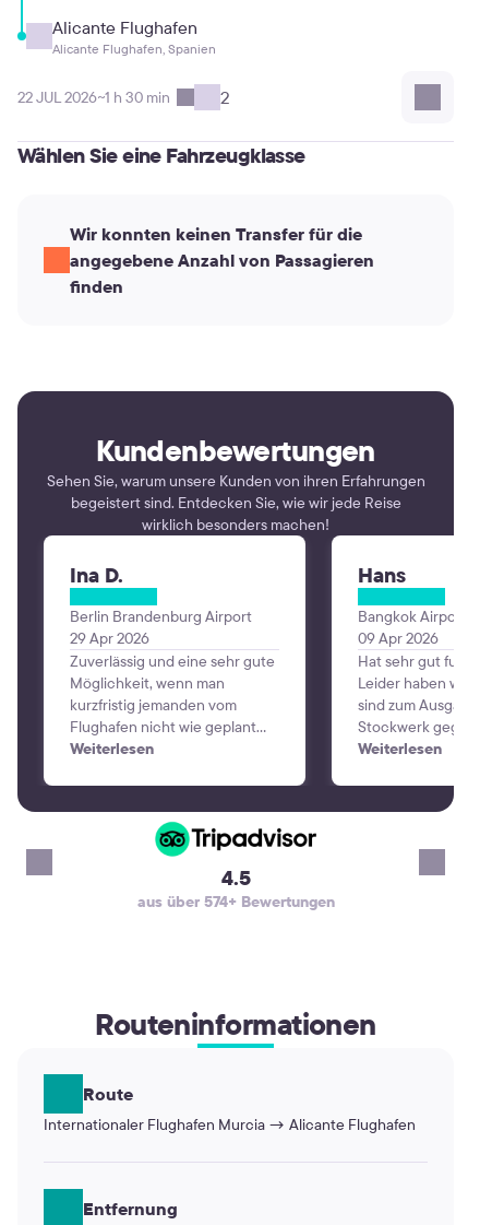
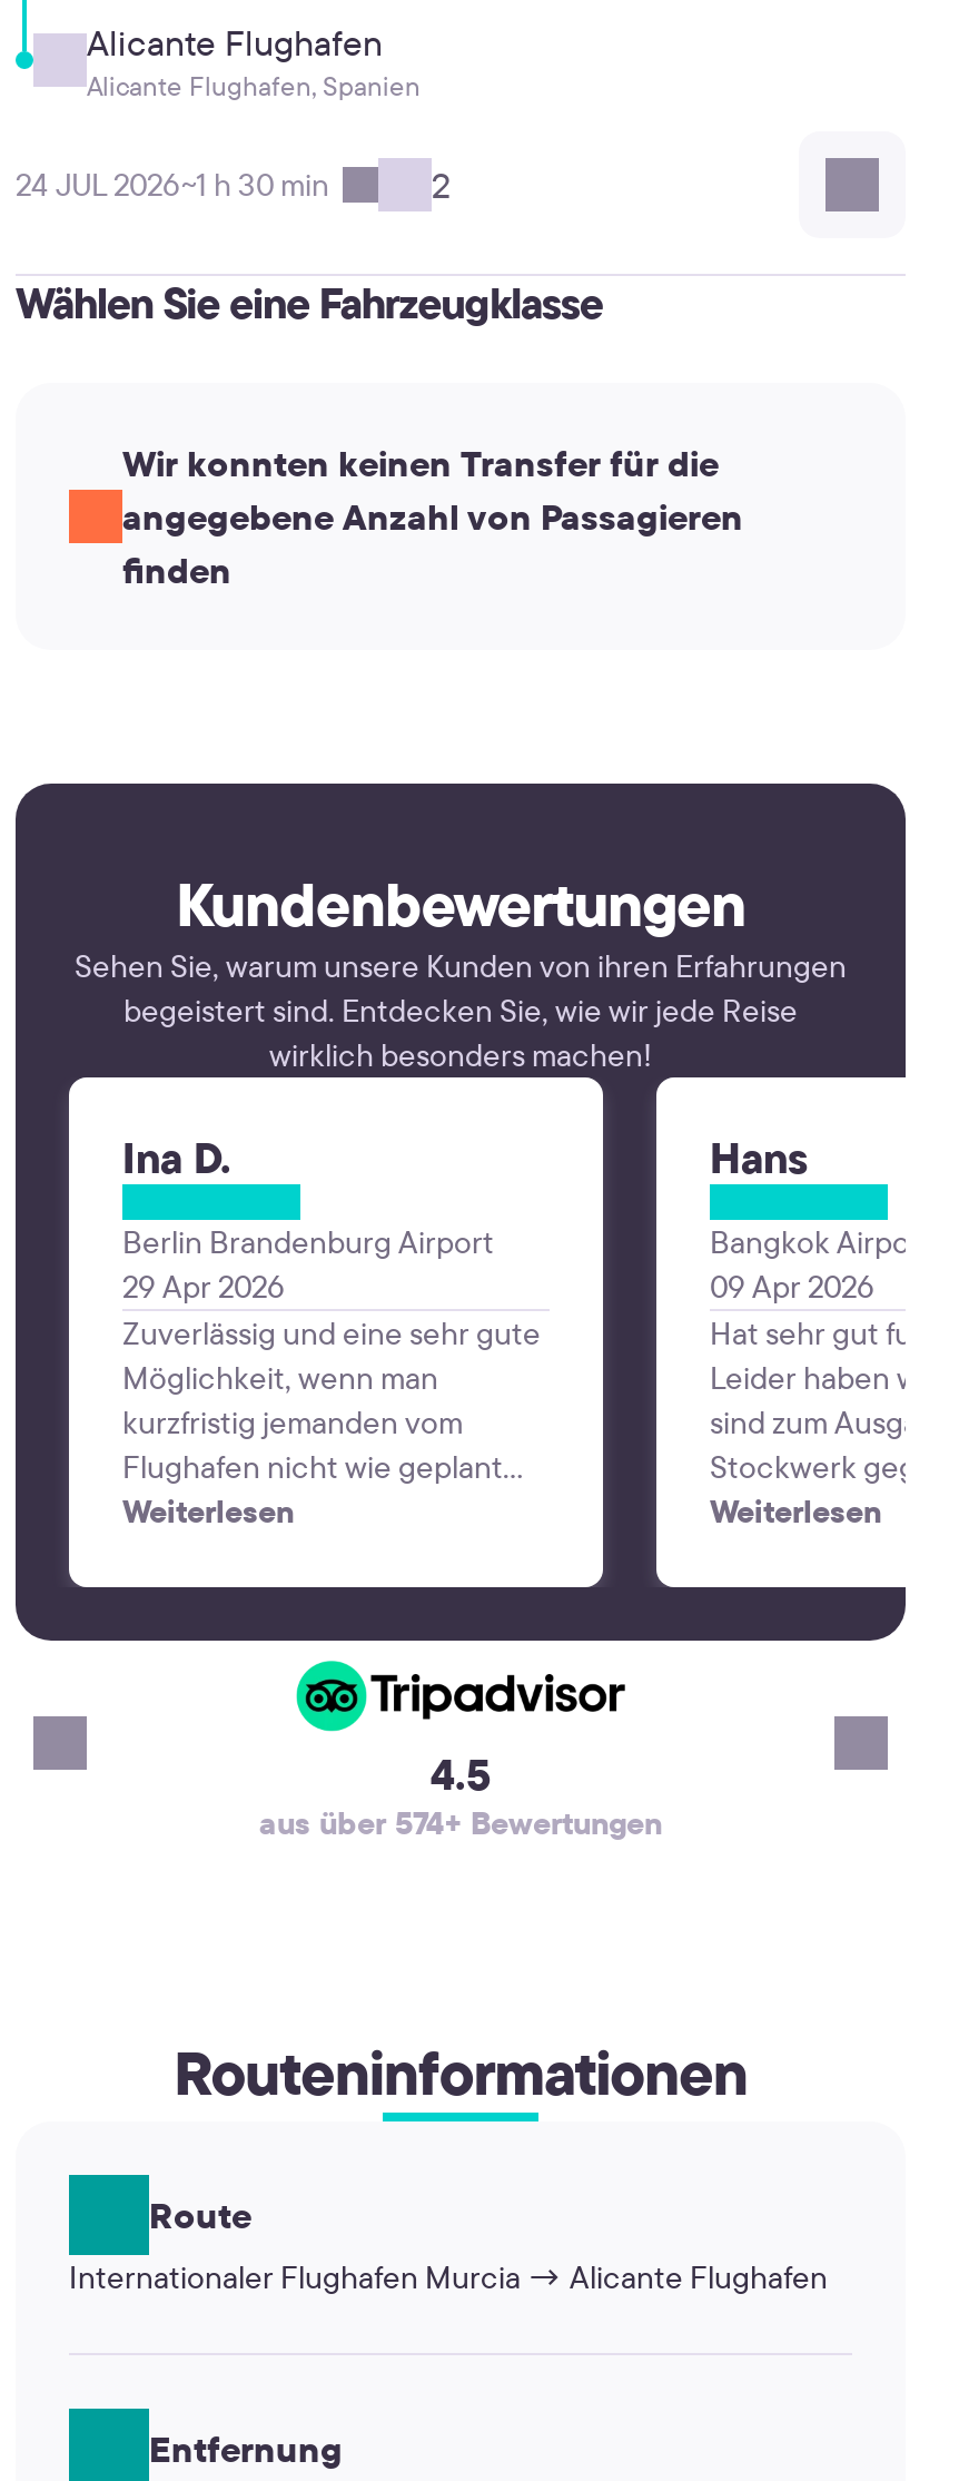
[17,87,177,107] 22 JUL 2026~1 h 30 min -> [16,165,343,205] 24 JUL 2026~1 h 30 min

